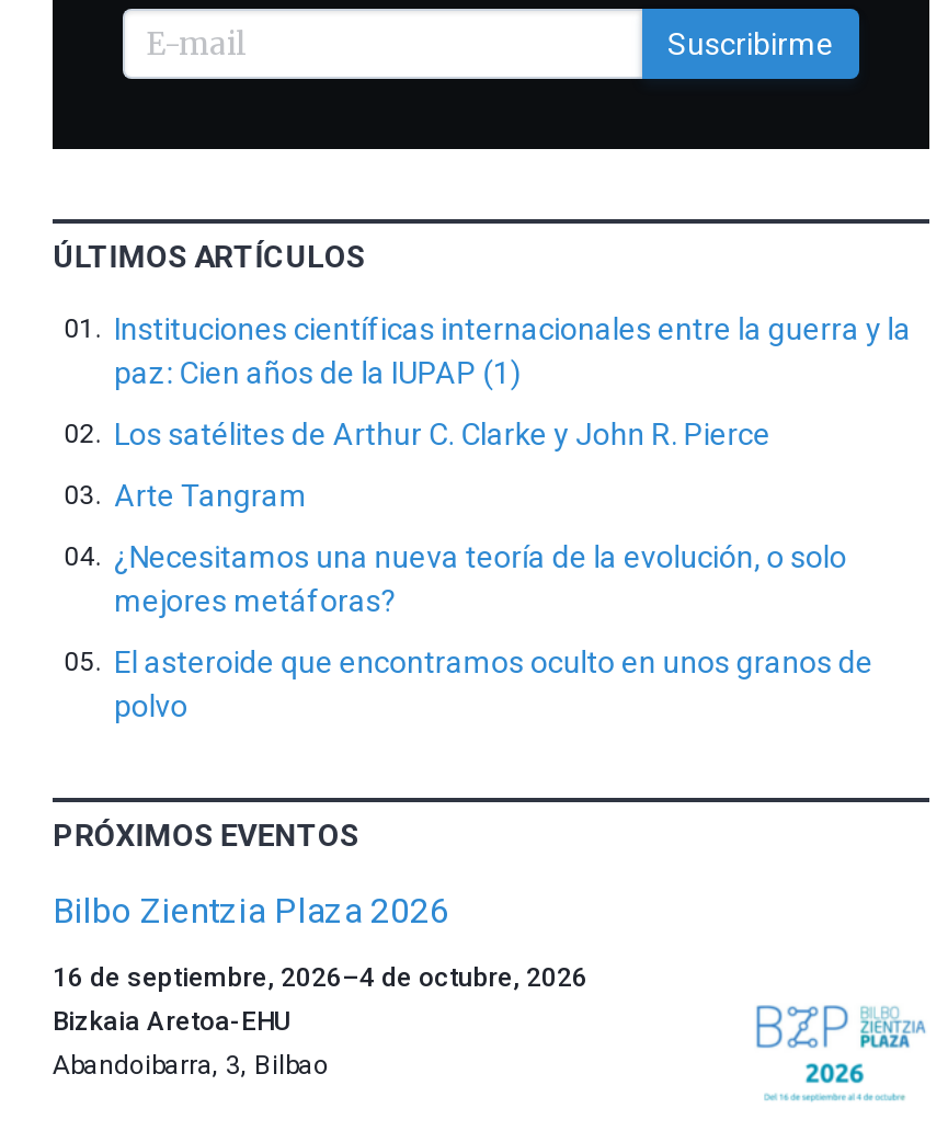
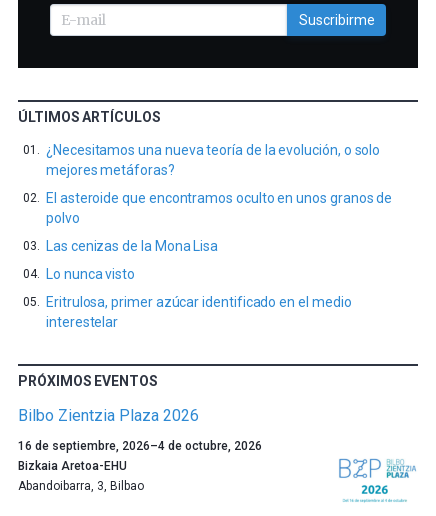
[114,311,911,513] Instituciones científicas internacionales entre la guerra y la | paz: Cien años de la IUPAP (1) | Los satélites de Arthur C. Clarke y John R. Pierce | Arte Tangram -> none
moved [114,539,873,723] -> [46,142,392,226]: ¿Necesitamos una nueva teoría de la evolución, o solo | mejores metáforas? | El asteroide que encontramos oculto en unos granos de | polvo
none -> [46,238,351,330] Las cenizas de la Mona Lisa | Lo nunca visto | Eritrulosa, primer azúcar identificado en el medio | interestelar

